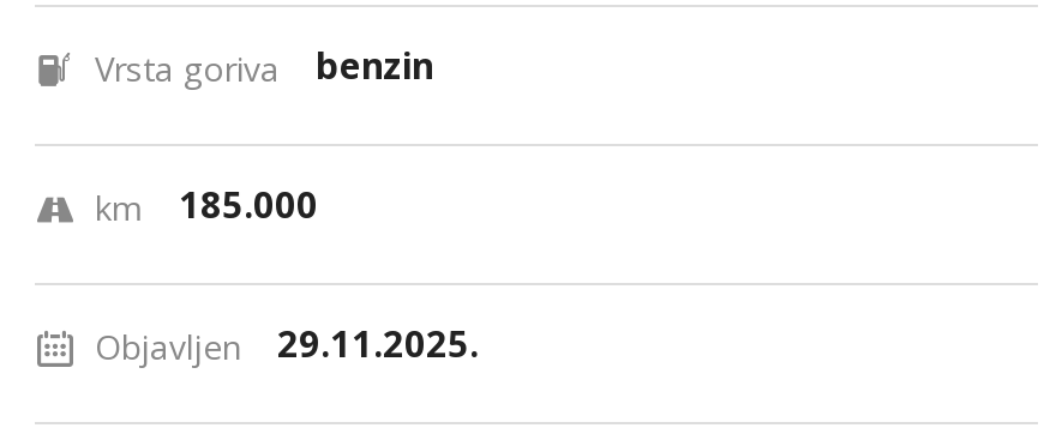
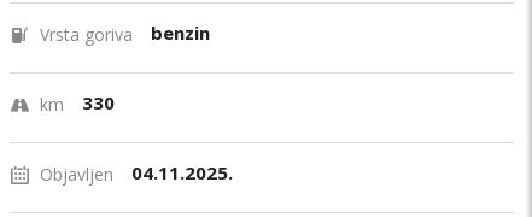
[95,180,318,230] km 185.000 -> [40,90,115,116] km 330
[95,319,479,369] Objavljen 29.11.2025. -> [40,160,233,186] Objavljen 04.11.2025.

